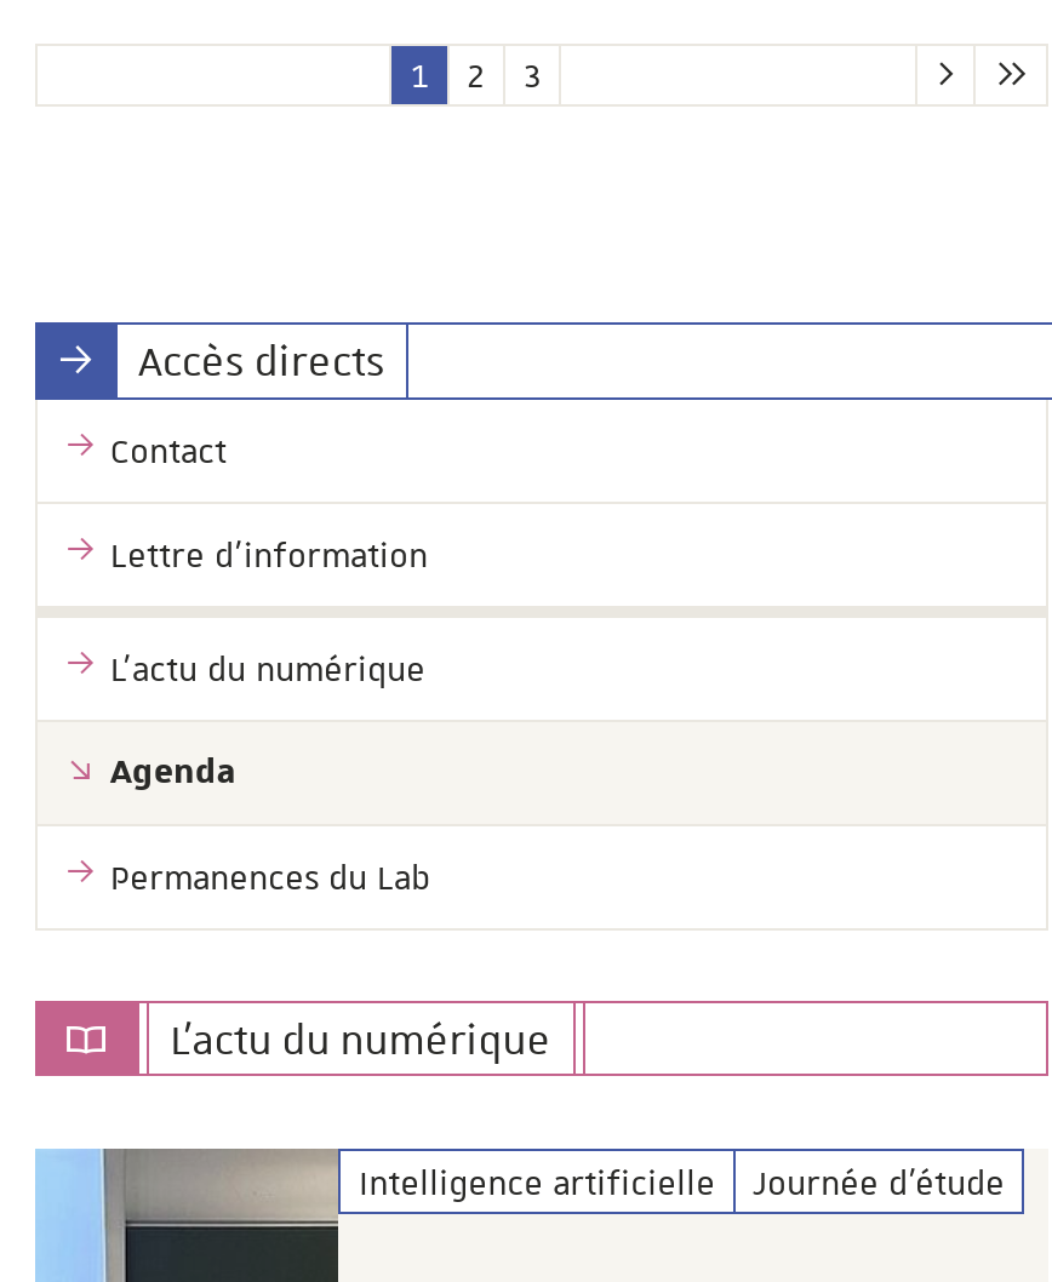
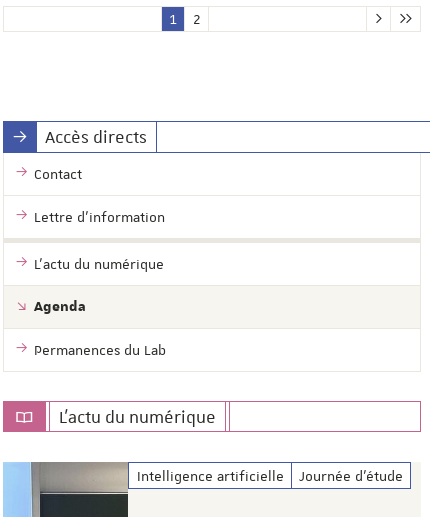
[523,53,542,96] 3 -> none

